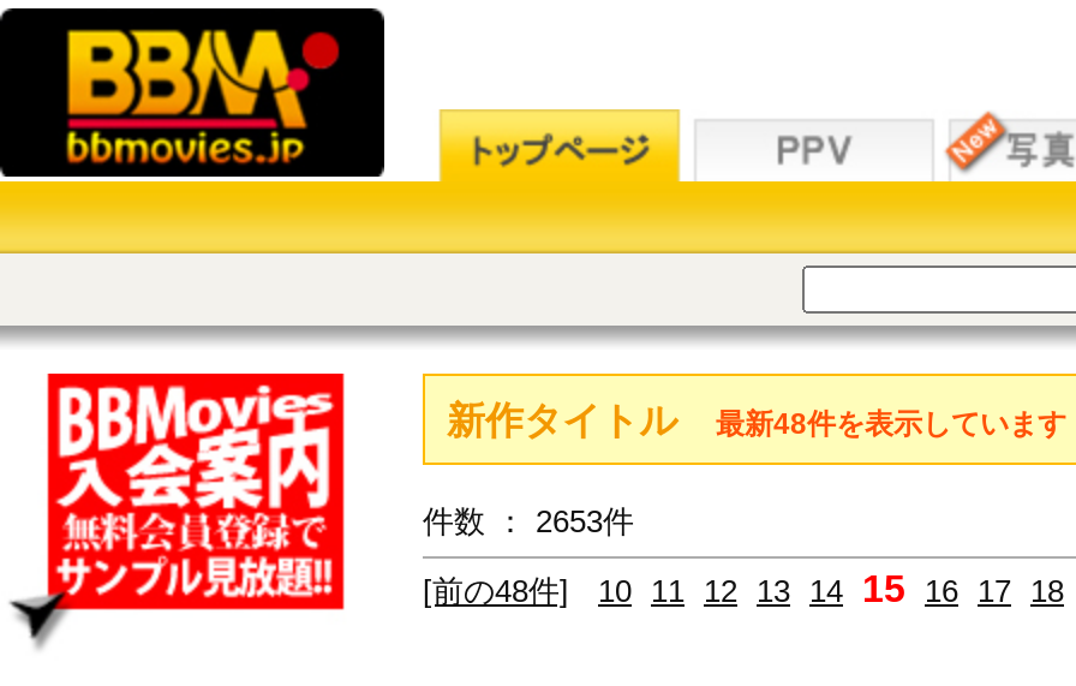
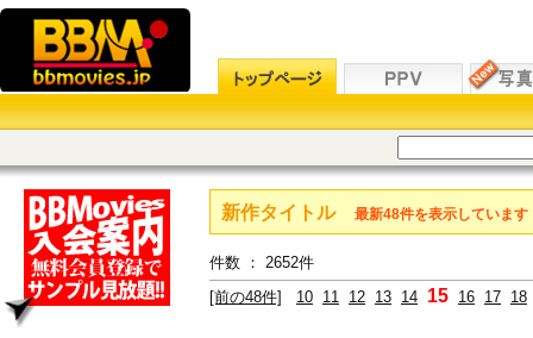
[423,503,653,539] 件数 ： 2653件 -> [209,253,324,271] 件数 ： 2652件

